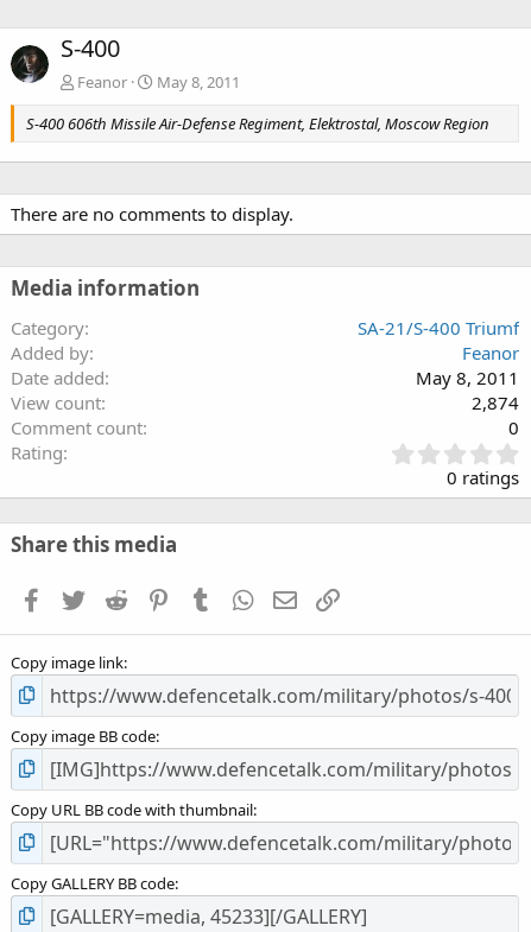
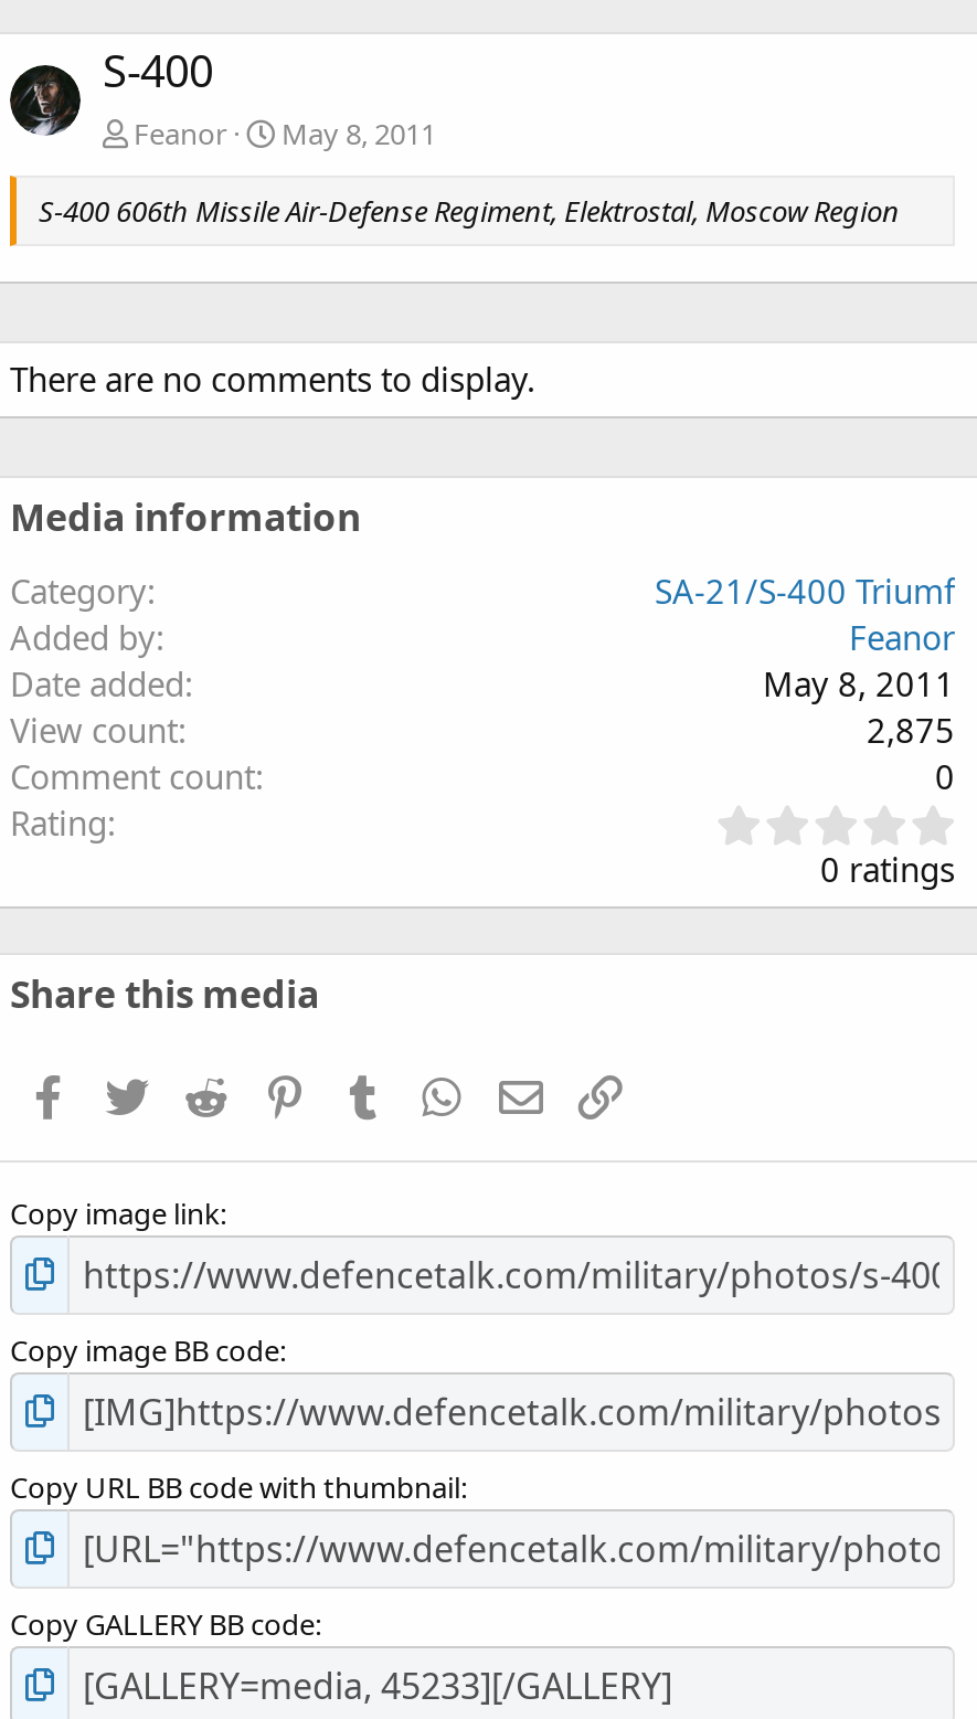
[472,391,519,414] 2,874 -> [867,708,955,752] 2,875

